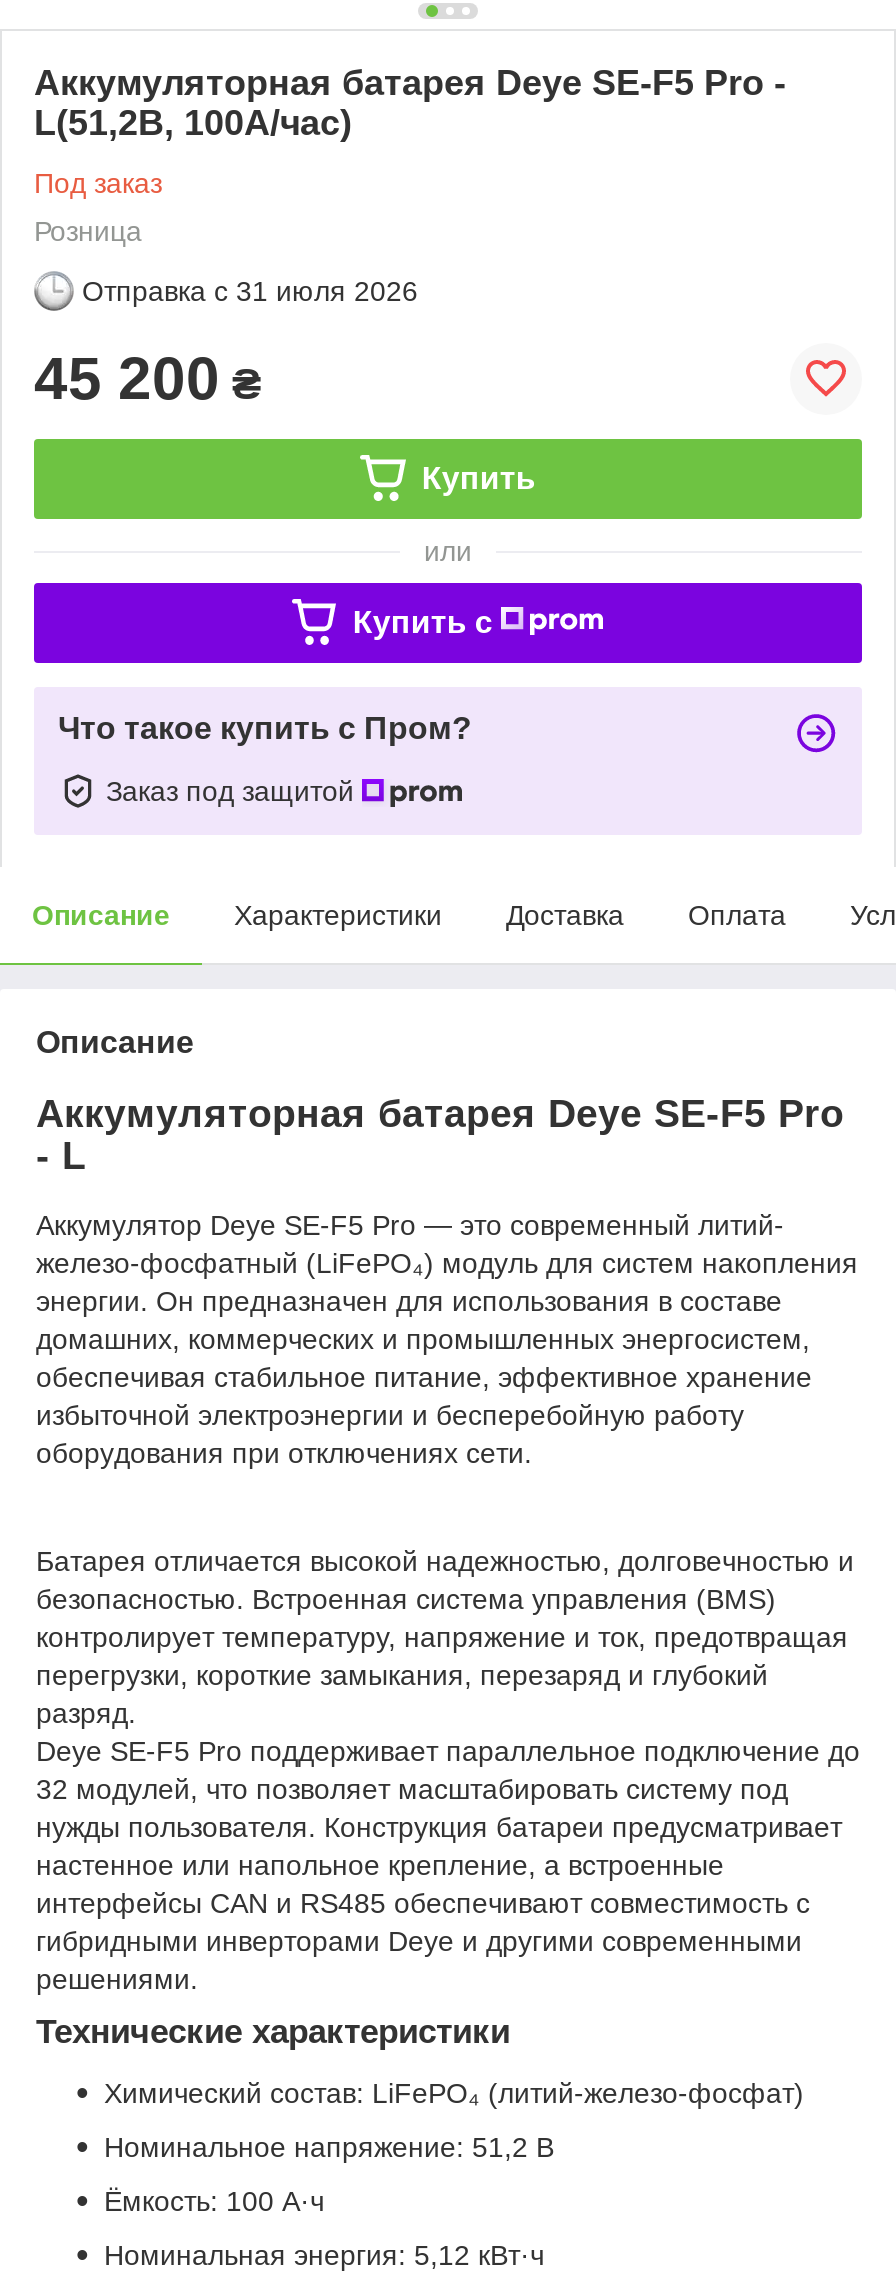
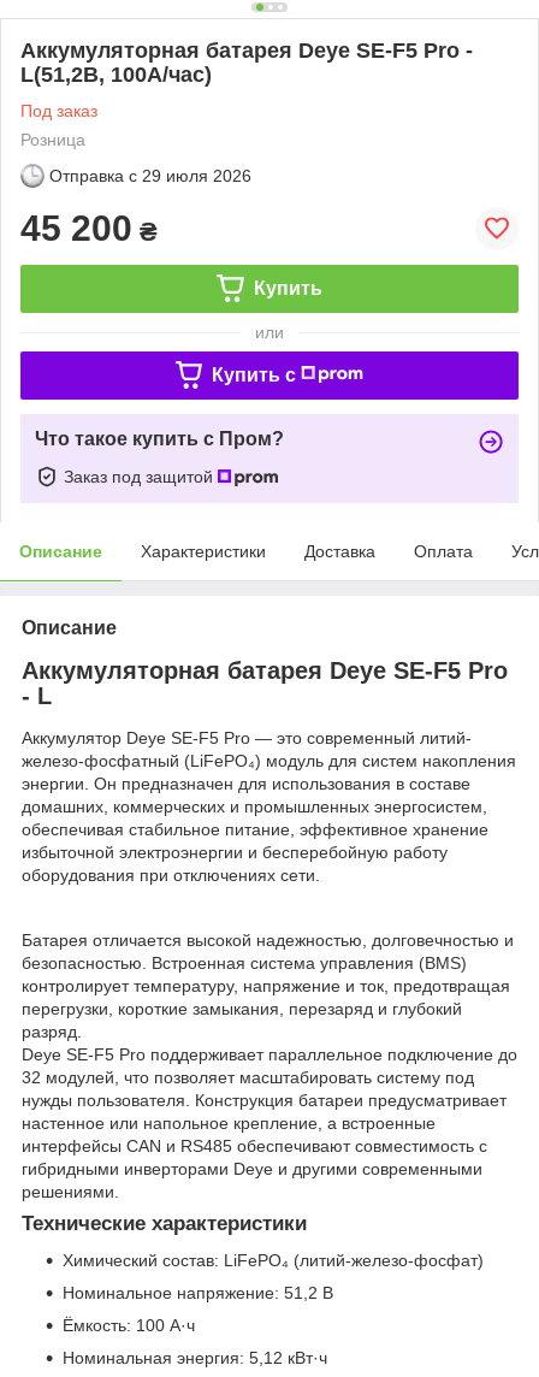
[82,275,418,307] Отправка с 31 июля 2026 -> [49,166,251,185] Отправка с 29 июля 2026

